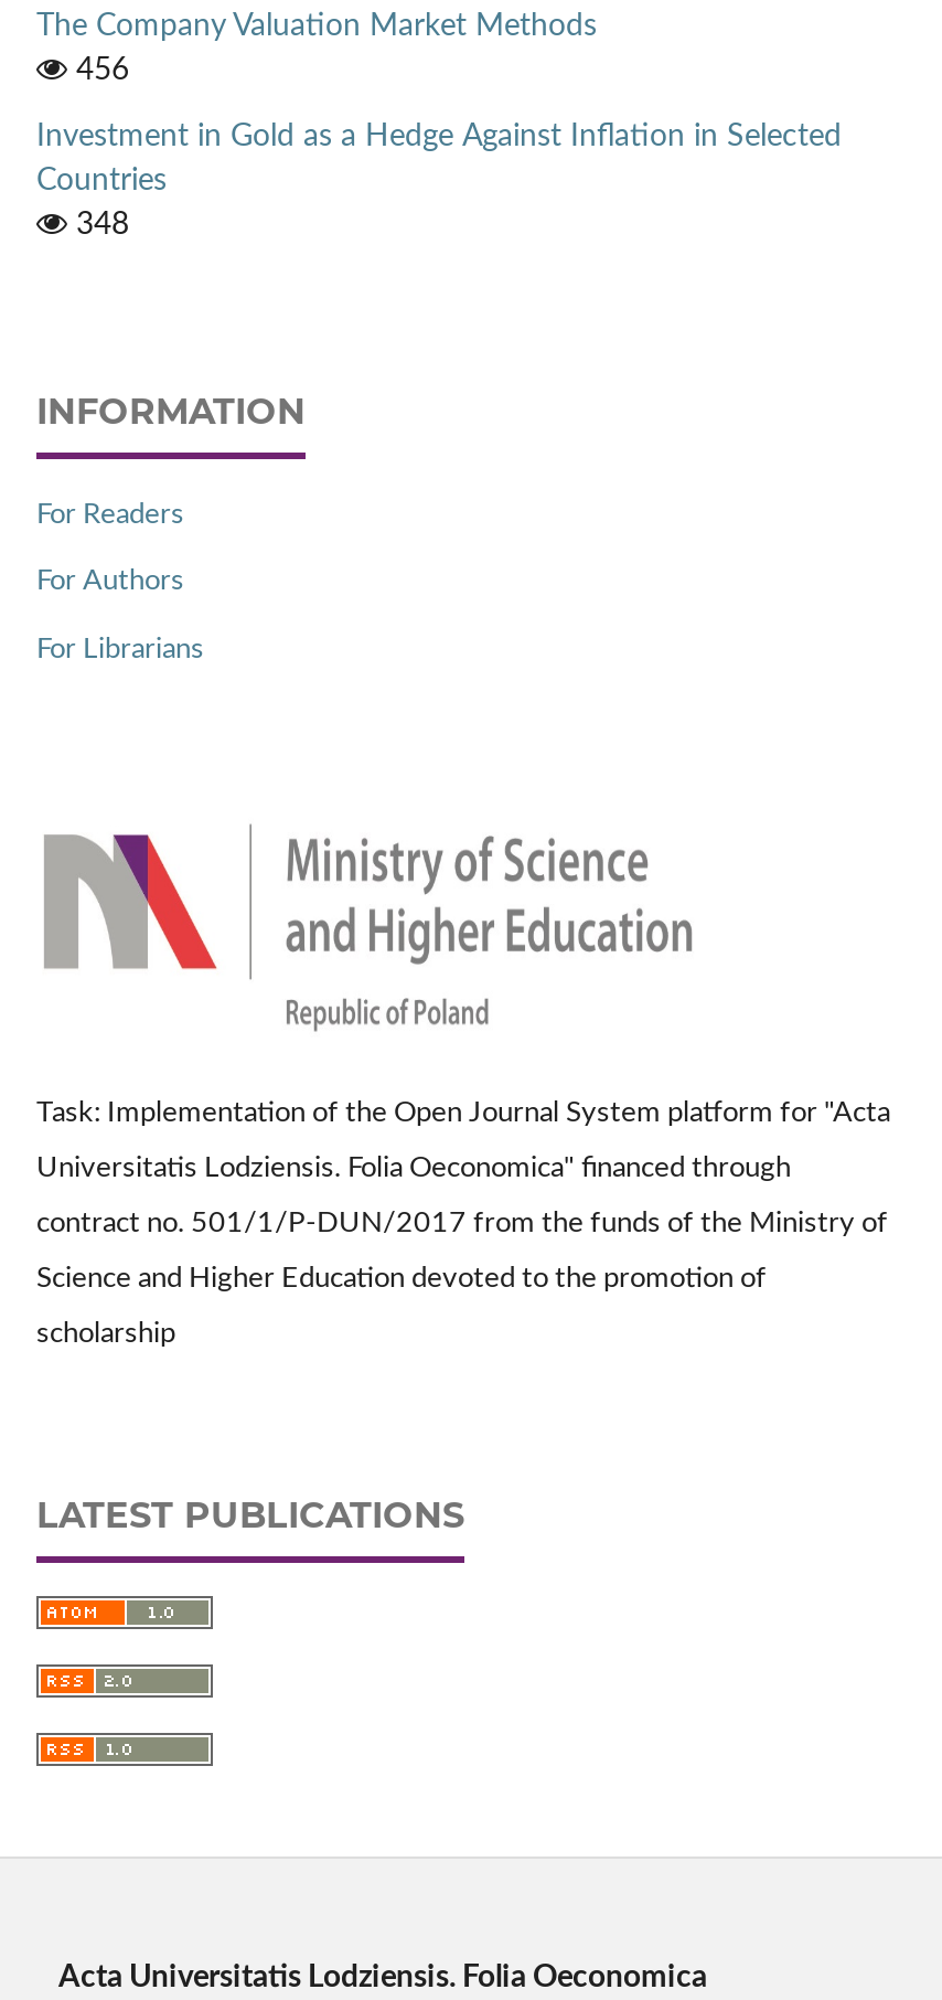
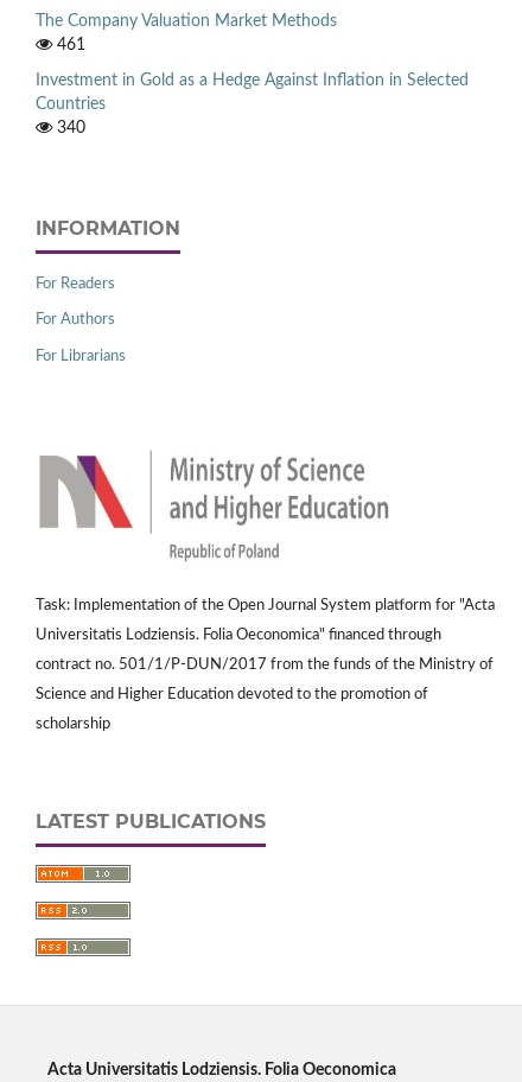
[67,54,129,85] 456 -> [52,36,85,53] 461
[67,209,129,240] 348 -> [52,119,85,136] 340

